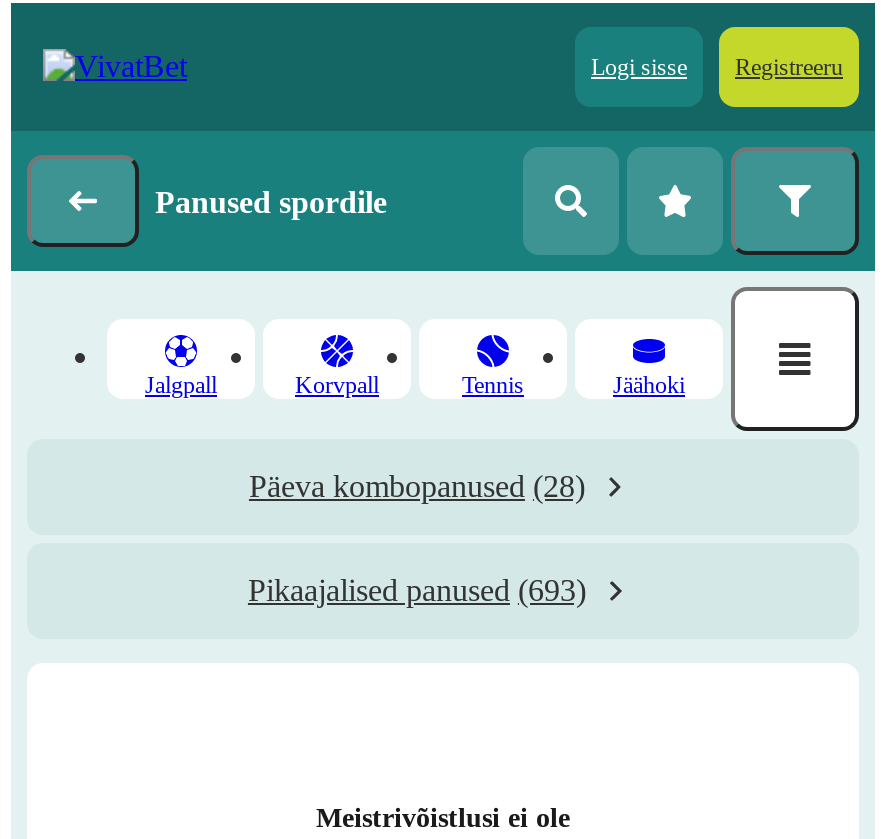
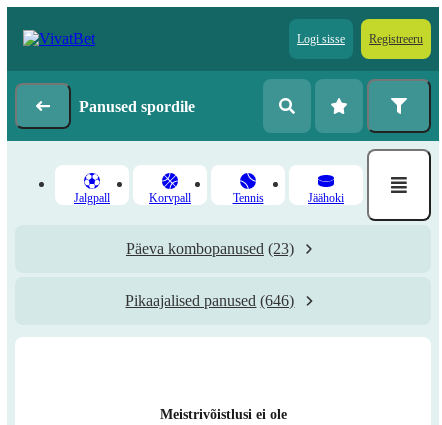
[249,469,585,503] Päeva kombopanused (28) -> [126,240,294,257] Päeva kombopanused (23)
[248,573,586,607] Pikaajalised panused (693) -> [125,292,294,309] Pikaajalised panused (646)

